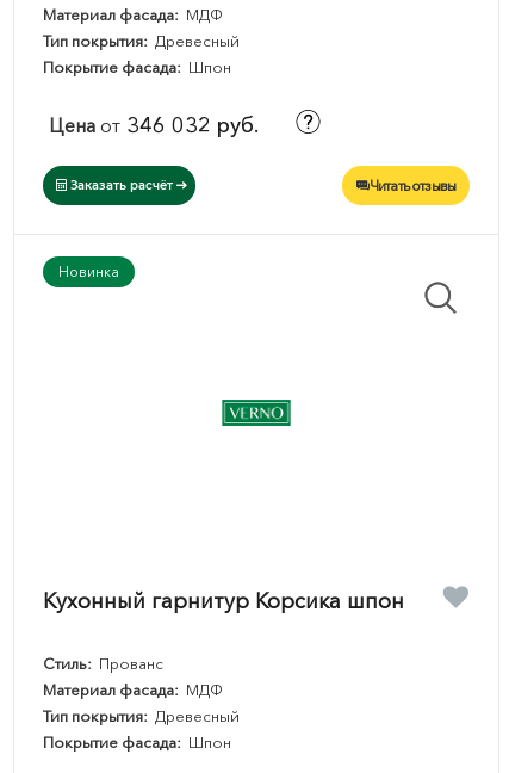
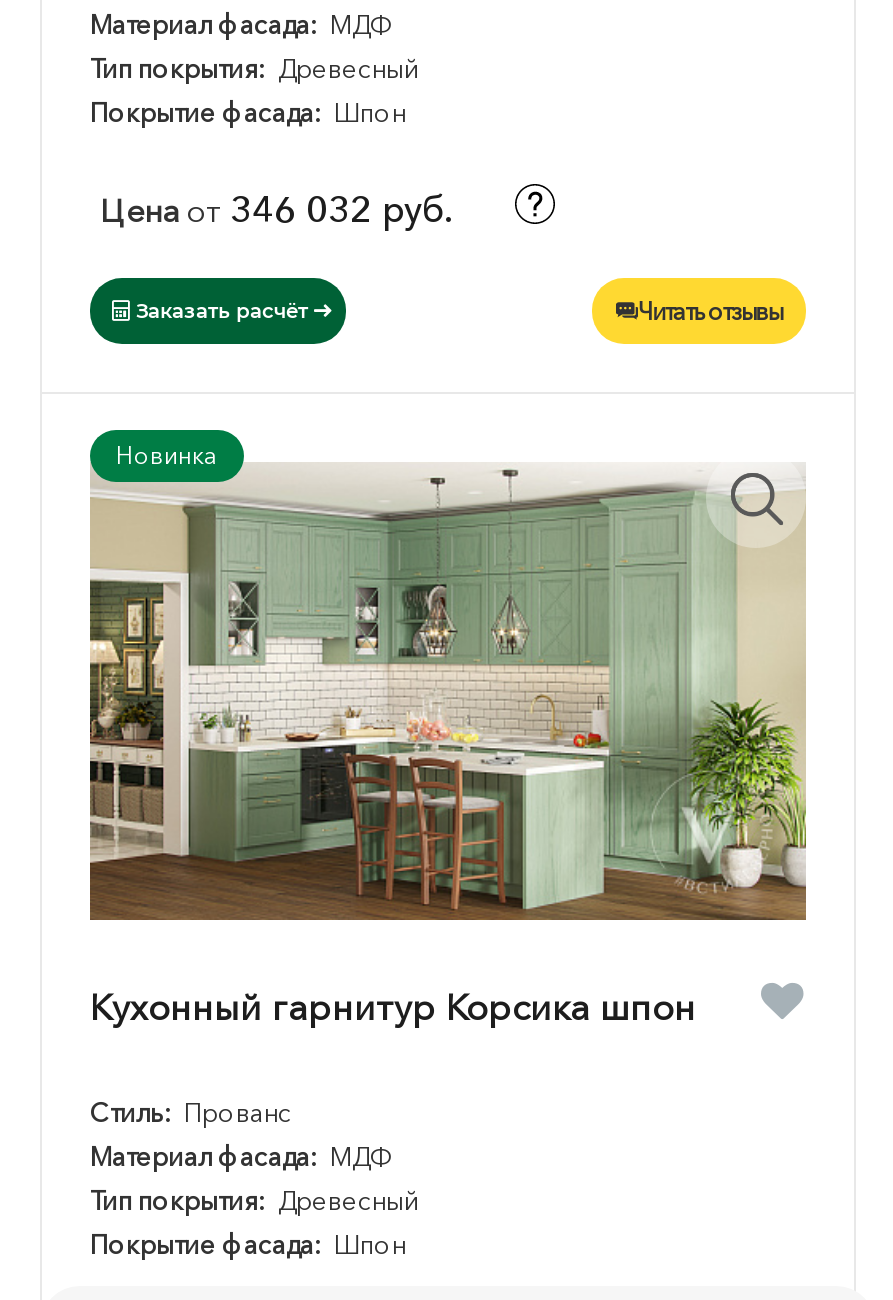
none -> [88,462,808,922] [image]

